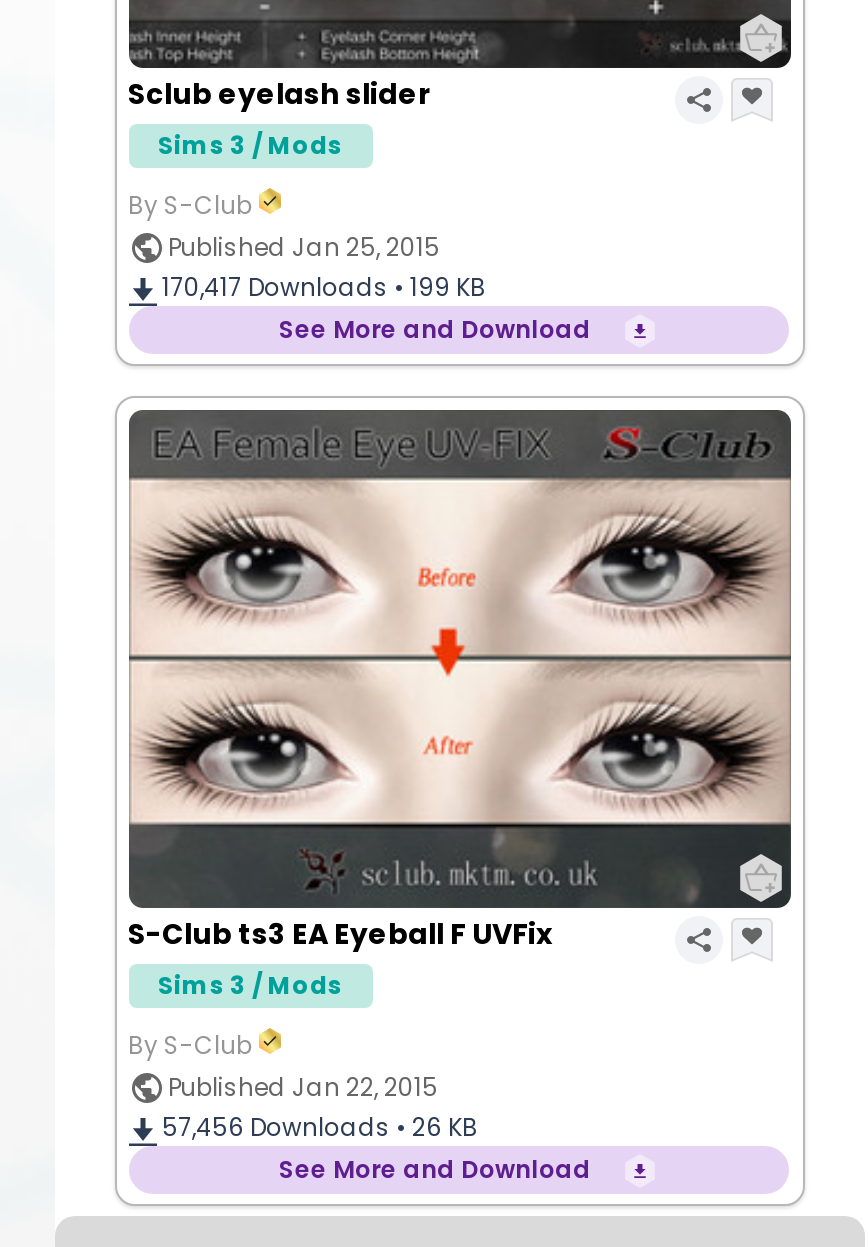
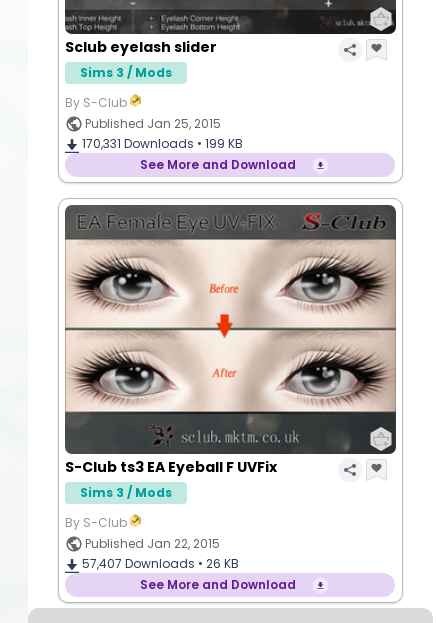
[162,270,486,304] 170,417 Downloads • 199 KB -> [81,135,242,152] 170,331 Downloads • 199 KB
[162,1110,478,1144] 57,456 Downloads • 26 KB -> [81,555,238,572] 57,407 Downloads • 26 KB

